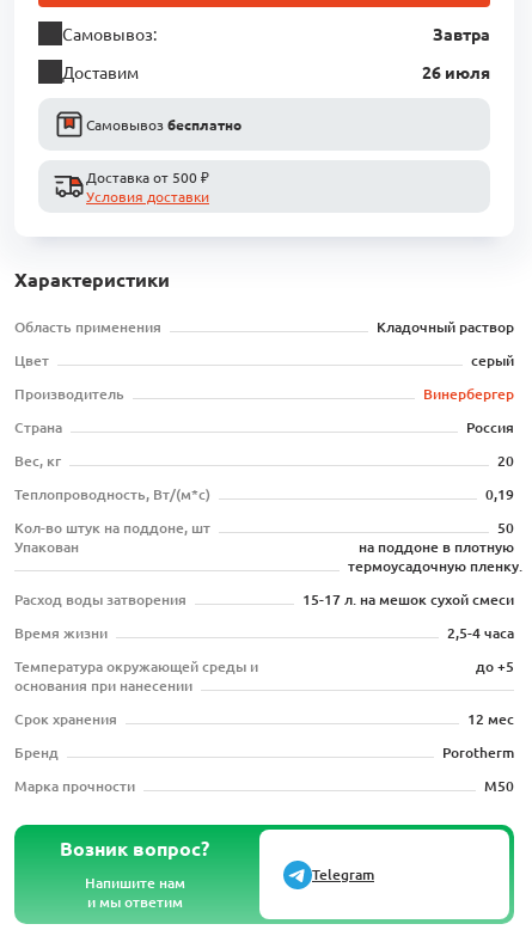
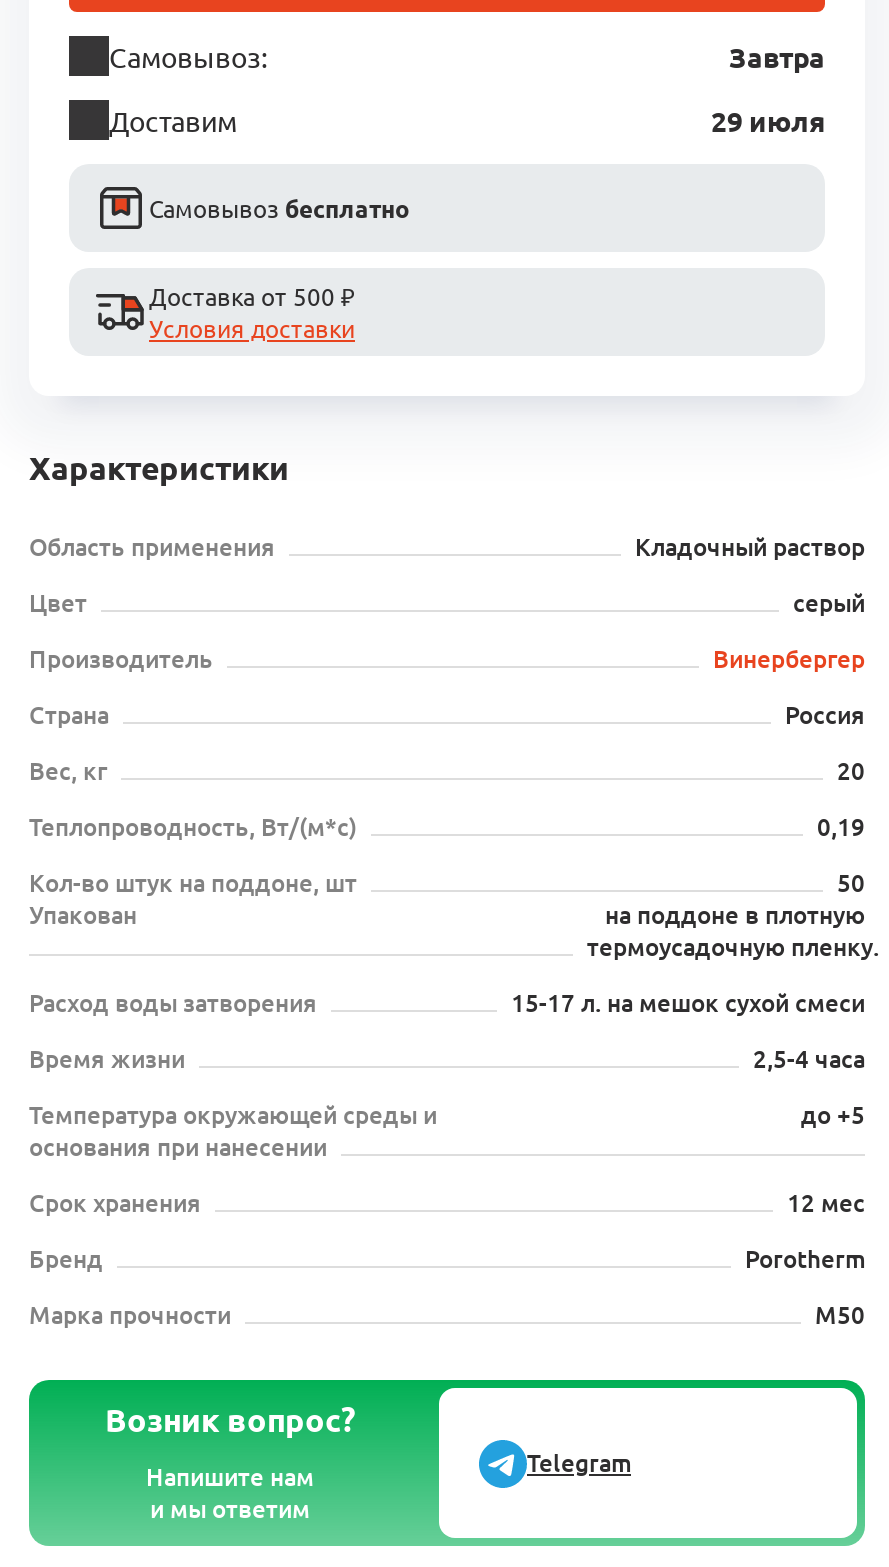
[422,61,490,82] 26 июля -> [711,102,825,138] 29 июля

